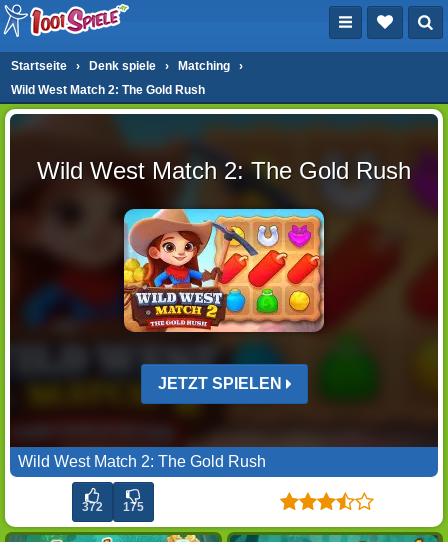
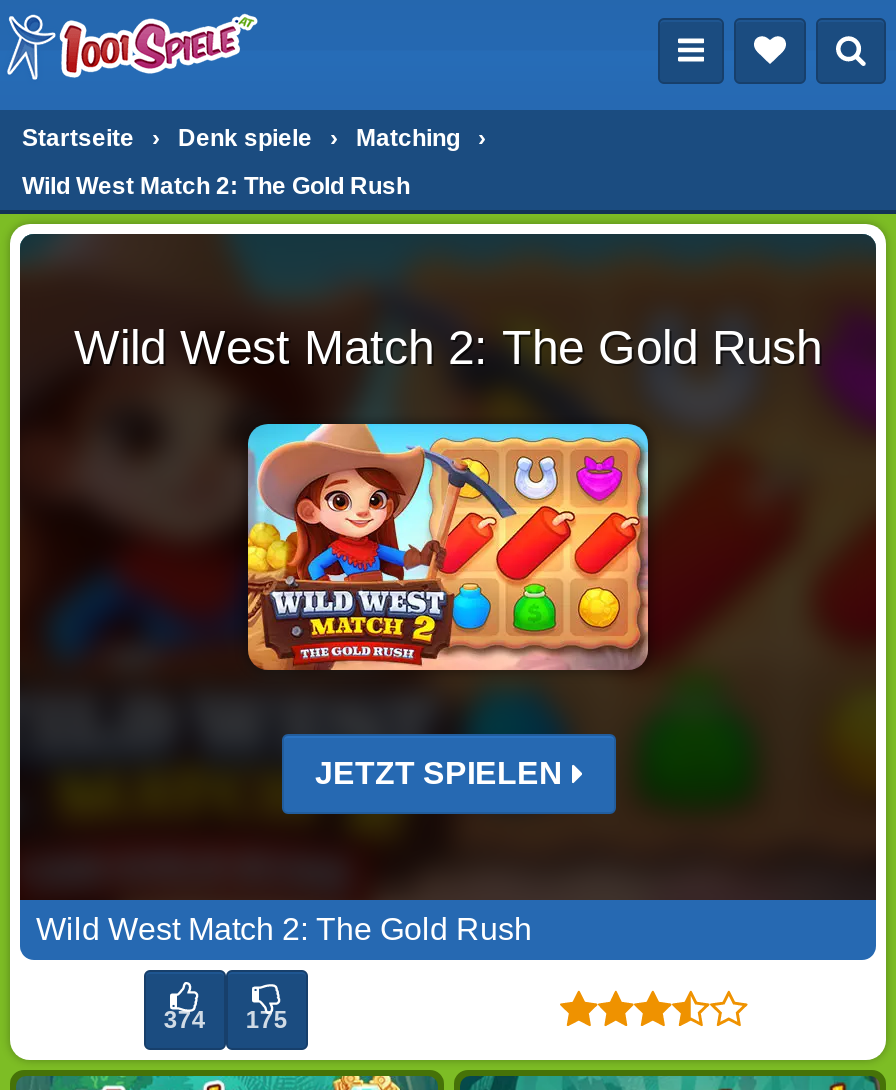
[82,500,144,514] 372 175 -> [164,1006,288,1034] 374 175

